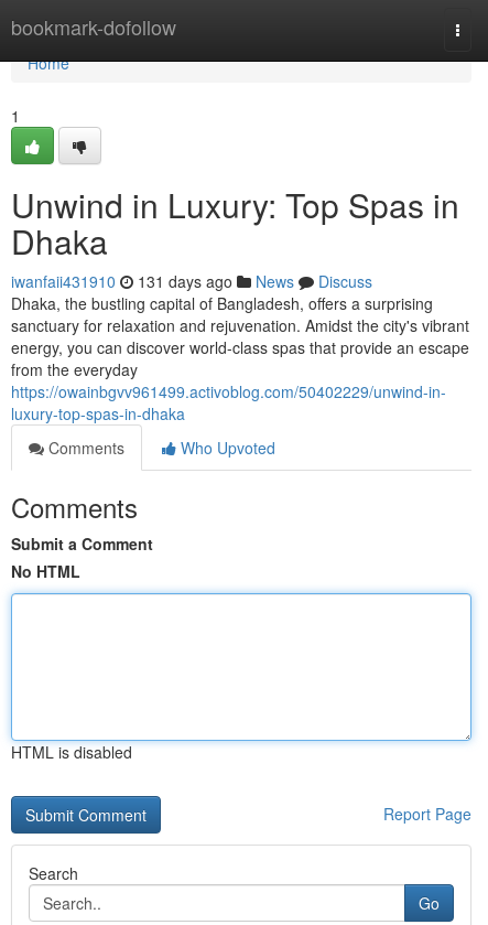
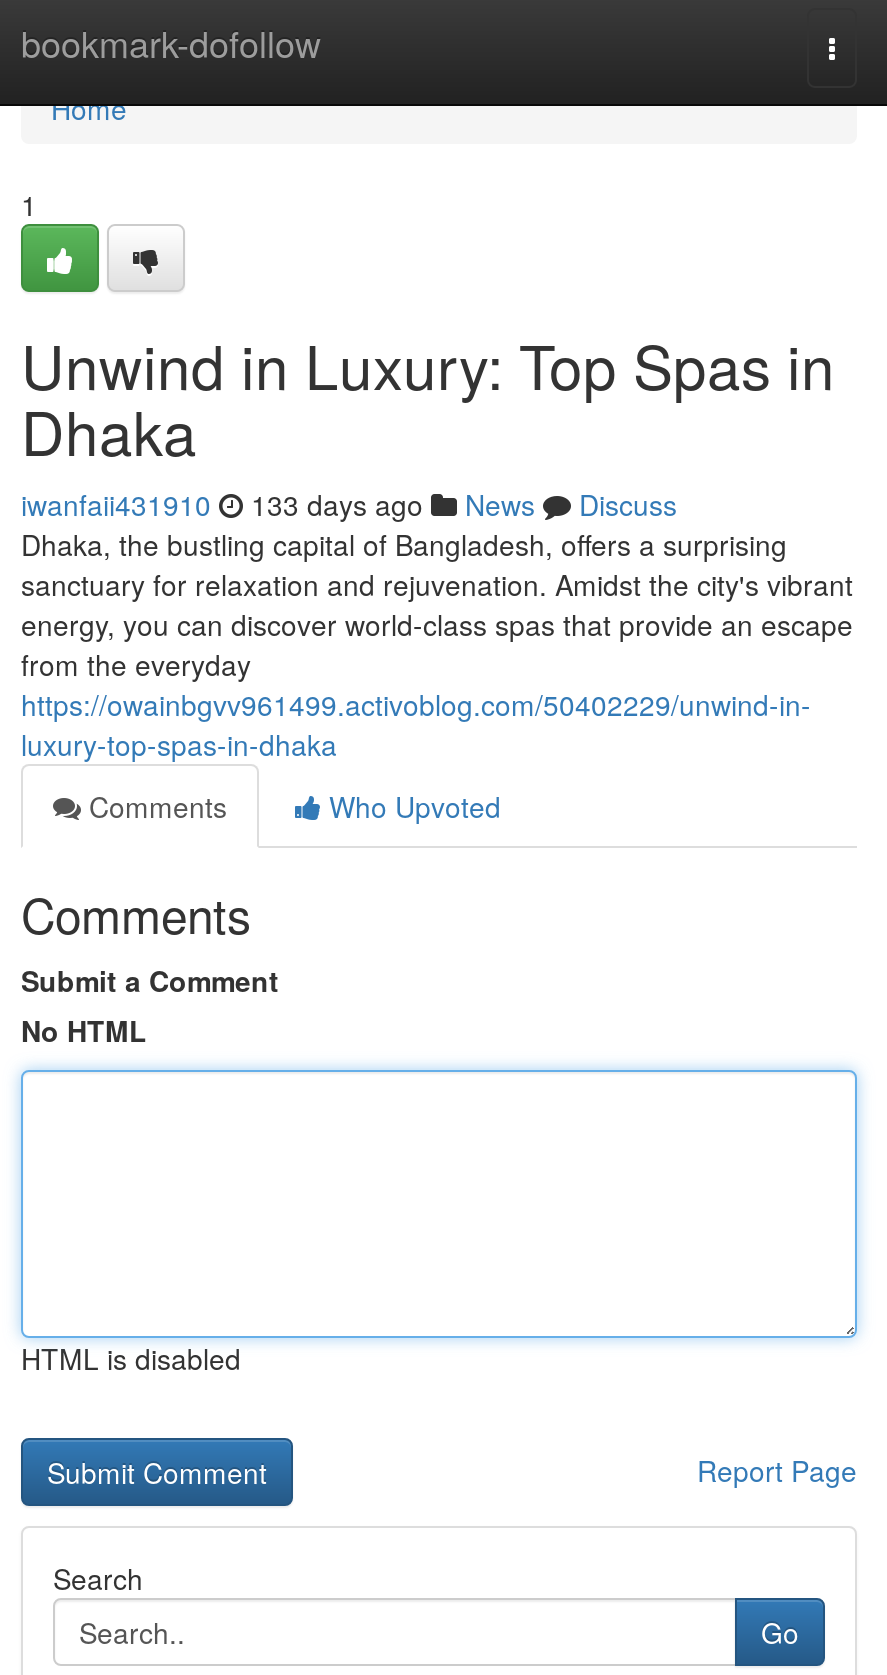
[11,270,372,292] iwanfaii431910 131 days ago News Discuss -> [21,484,677,524] iwanfaii431910 133 days ago News Discuss

